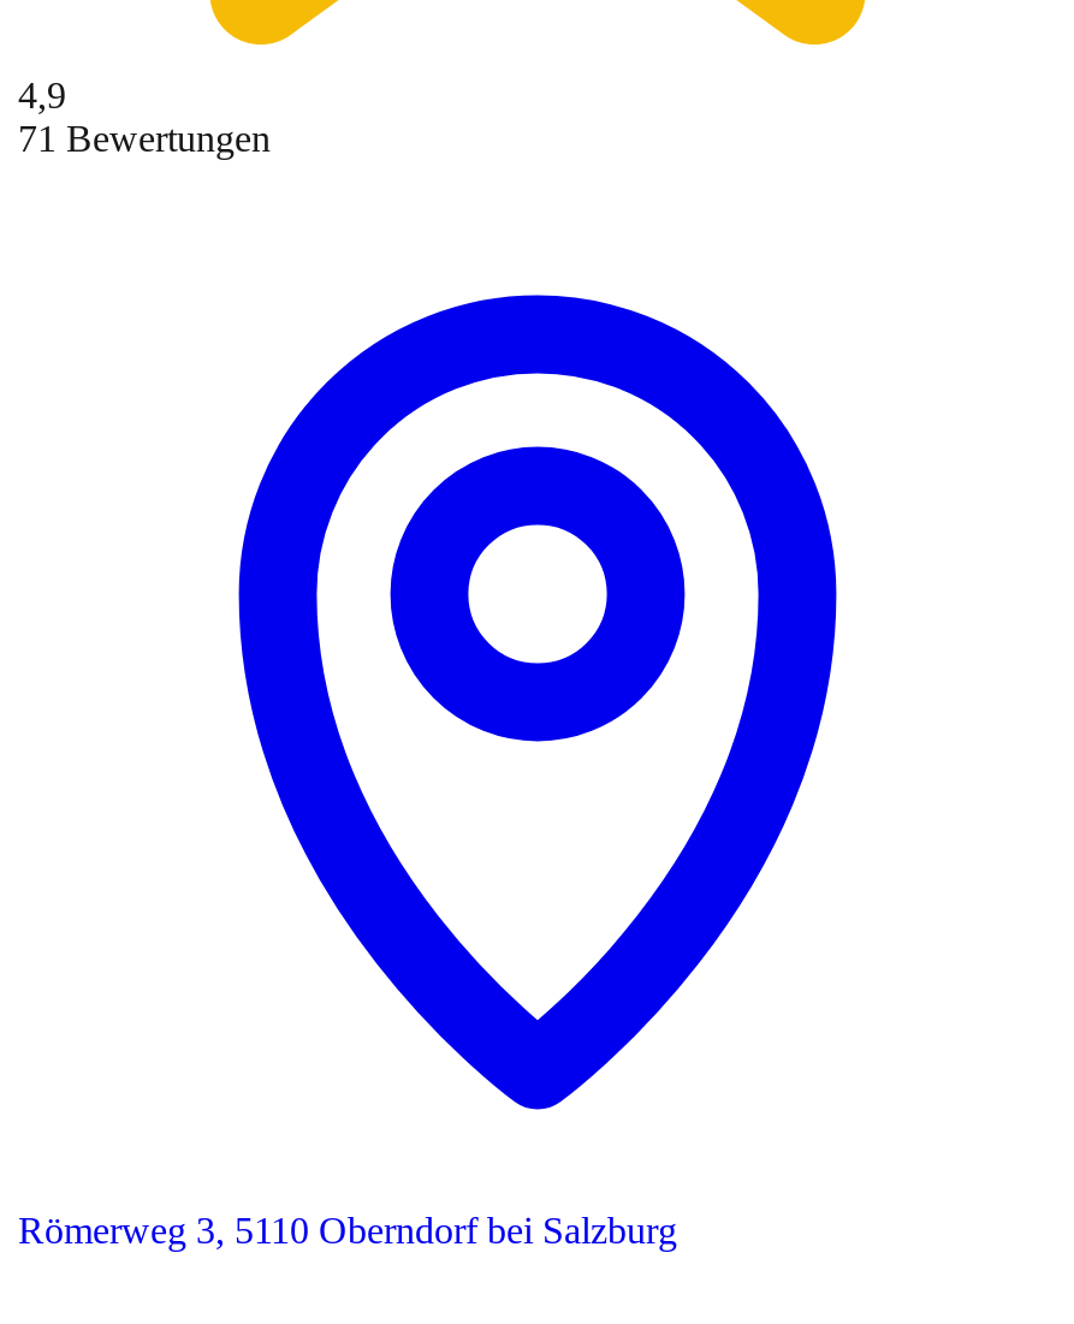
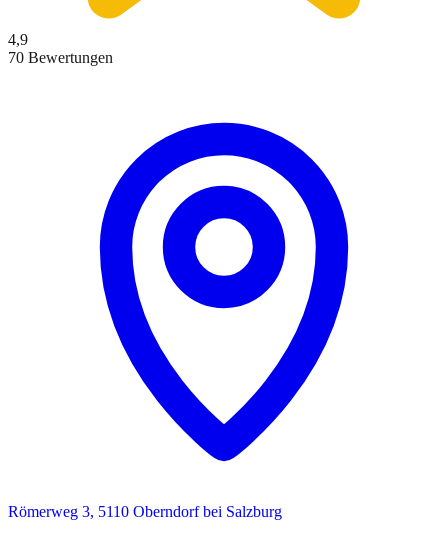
[18,118,271,159] 71 Bewertungen -> [8,49,113,66] 70 Bewertungen

